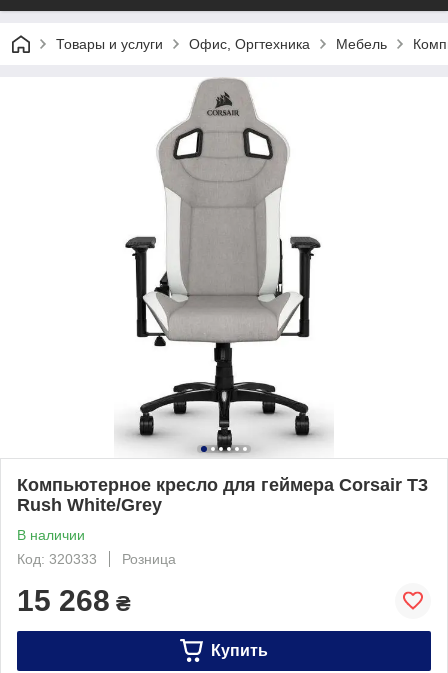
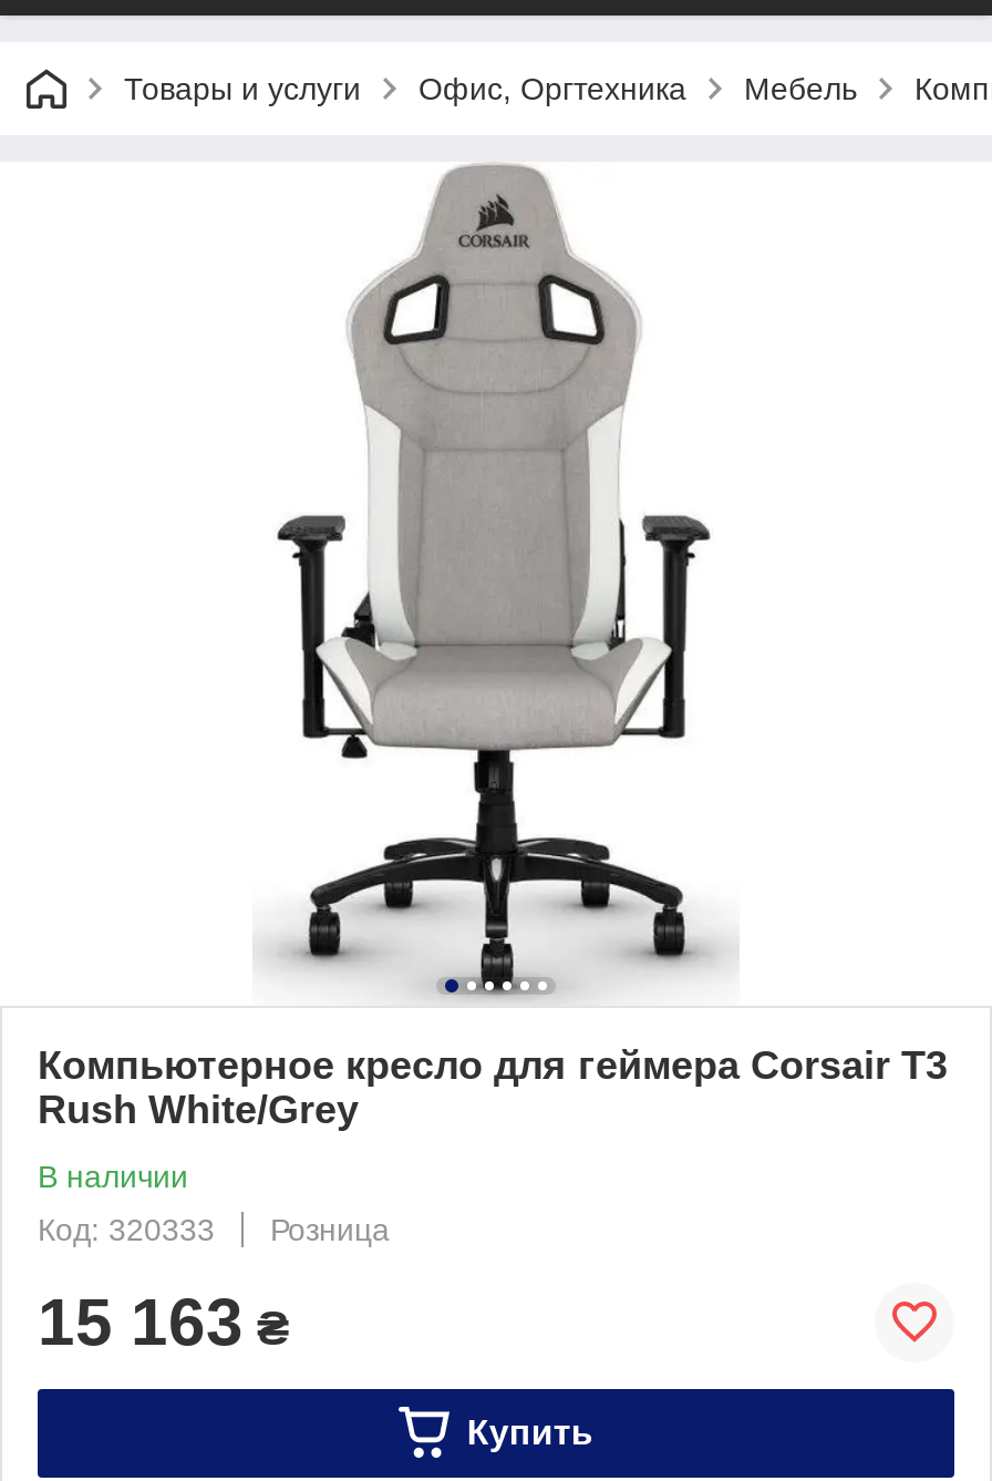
[17,584,131,617] 15 268 ₴ -> [38,1284,290,1358] 15 163 ₴

